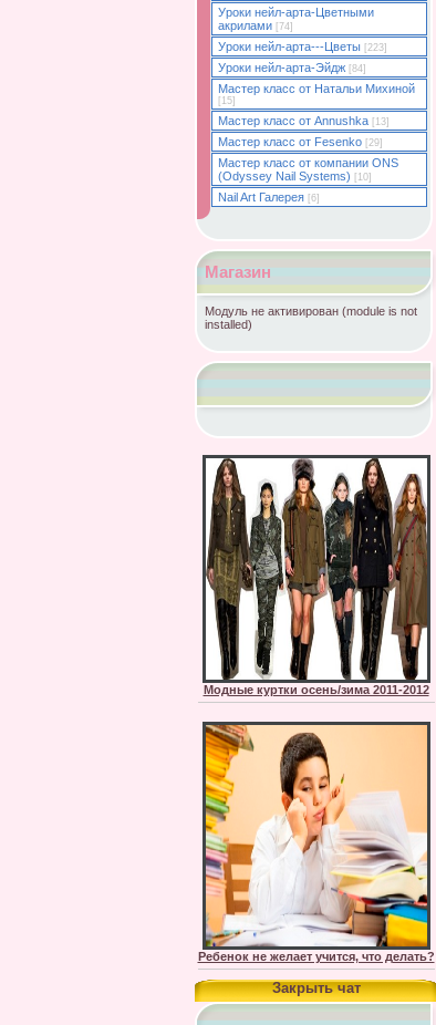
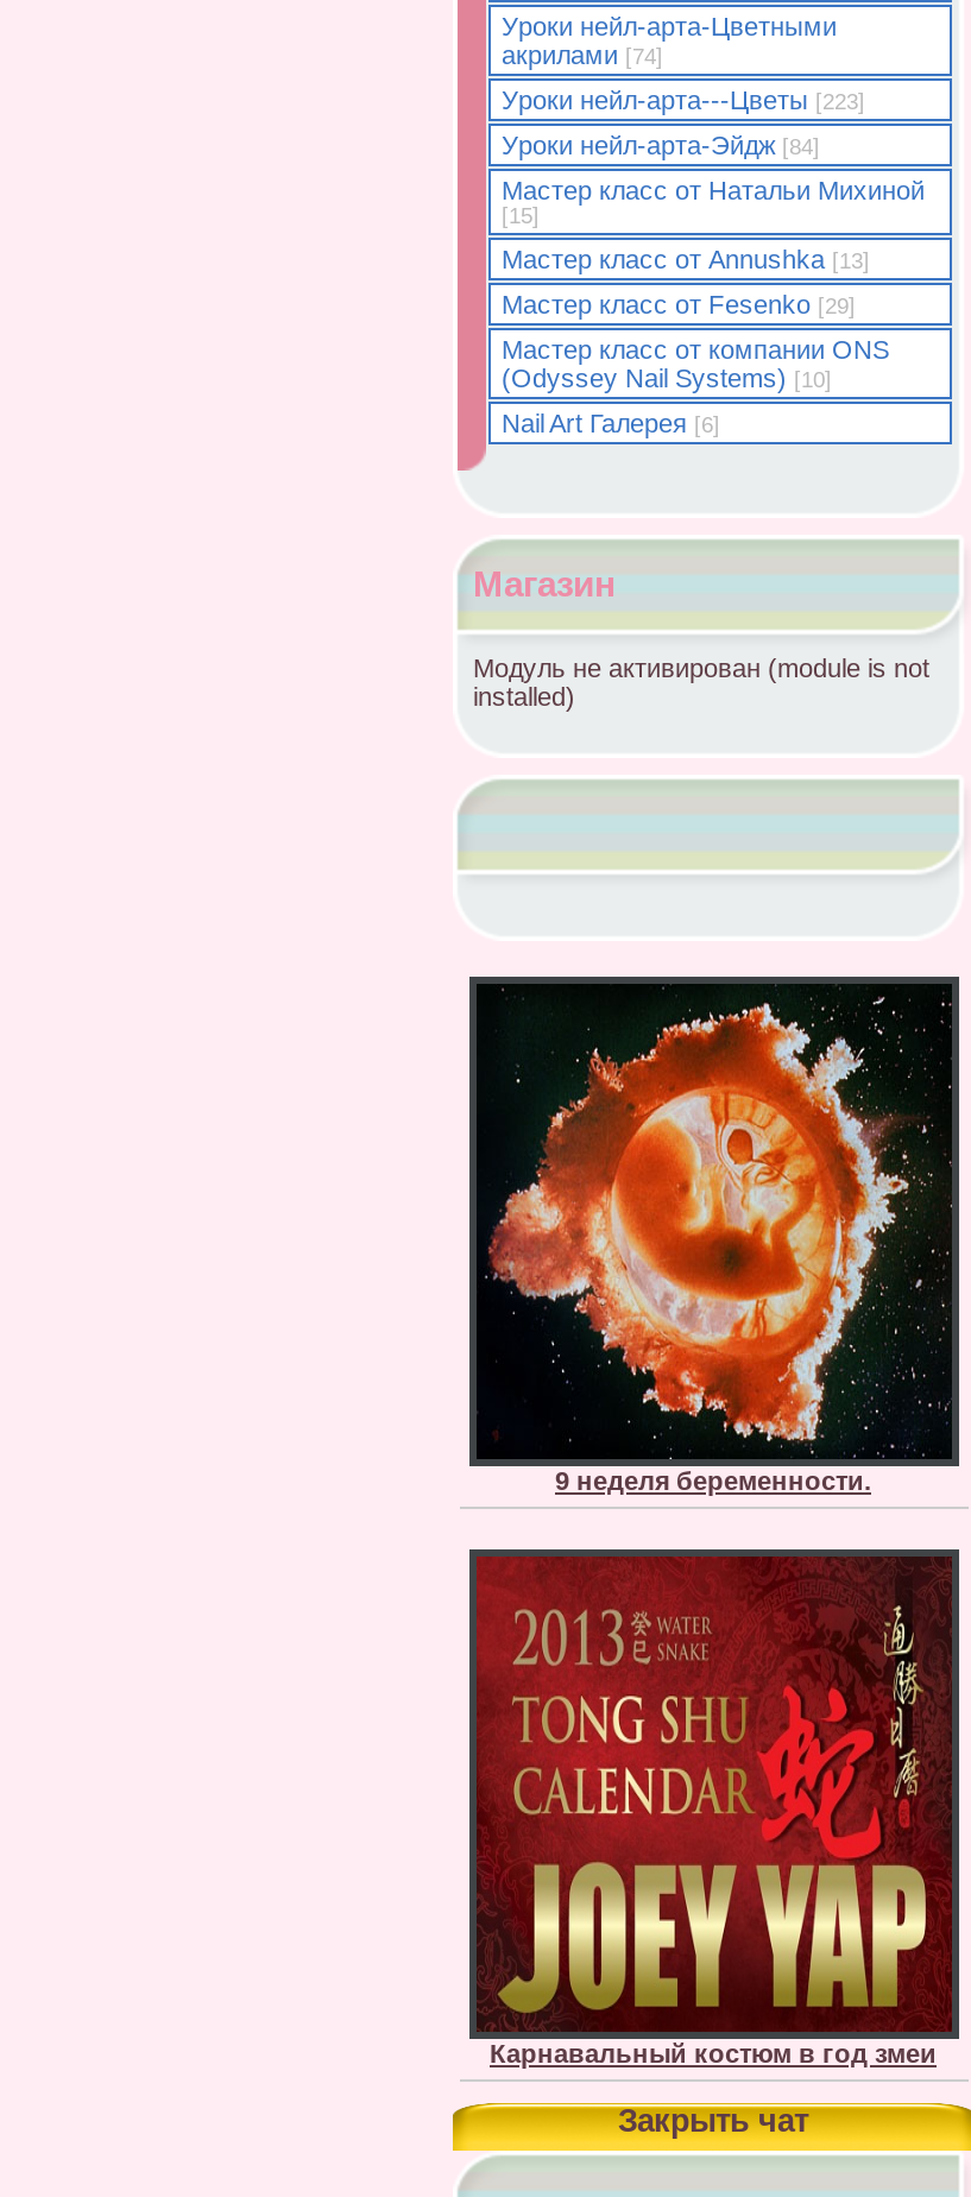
[203,457,429,696] [image] | Модные куртки осень/зима 2011-2012 -> [474,981,954,1495] [image] | 9 неделя беременности.
[198,724,434,963] [image] | Ребенок не желает учится, что делать? -> [474,1554,954,2067] [image] | Карнавальный костюм в год змеи

